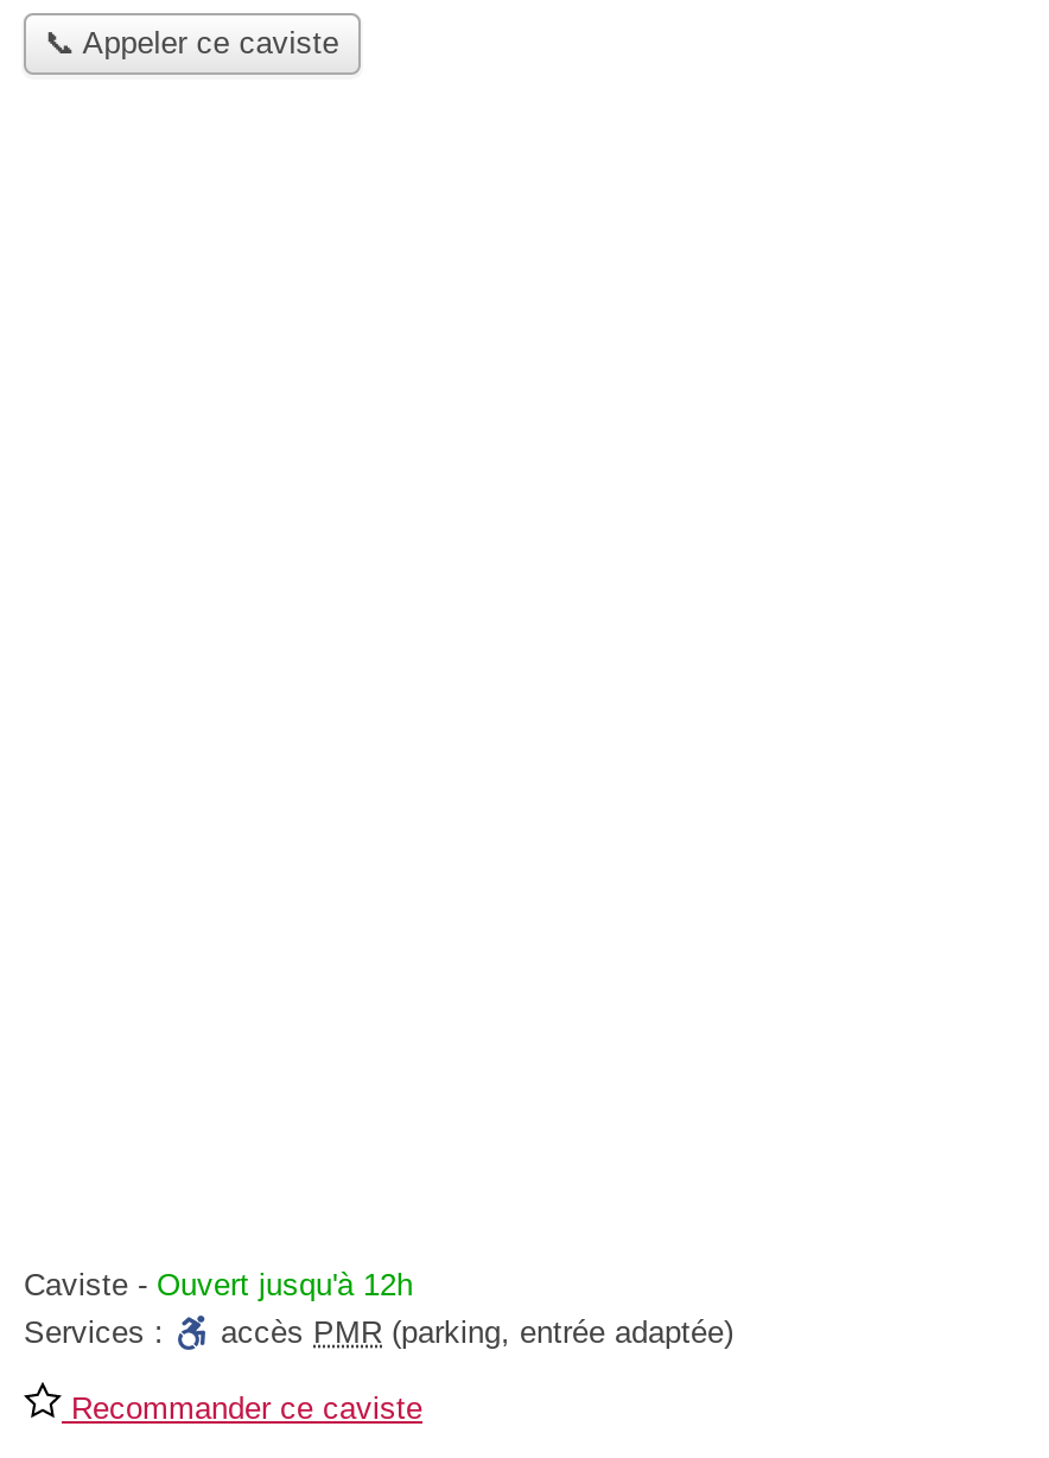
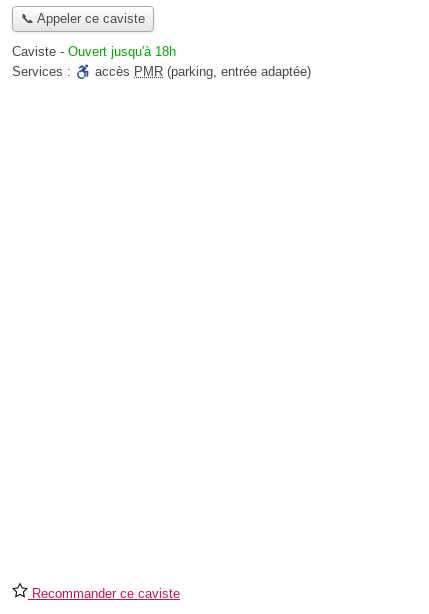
[24,1268,413,1303] Caviste - Ouvert jusqu'à 12h -> [12,44,176,59] Caviste - Ouvert jusqu'à 18h
moved [24,1315,733,1351] -> [12,64,311,79]: Services : | accès PMR (parking, entrée adaptée)

